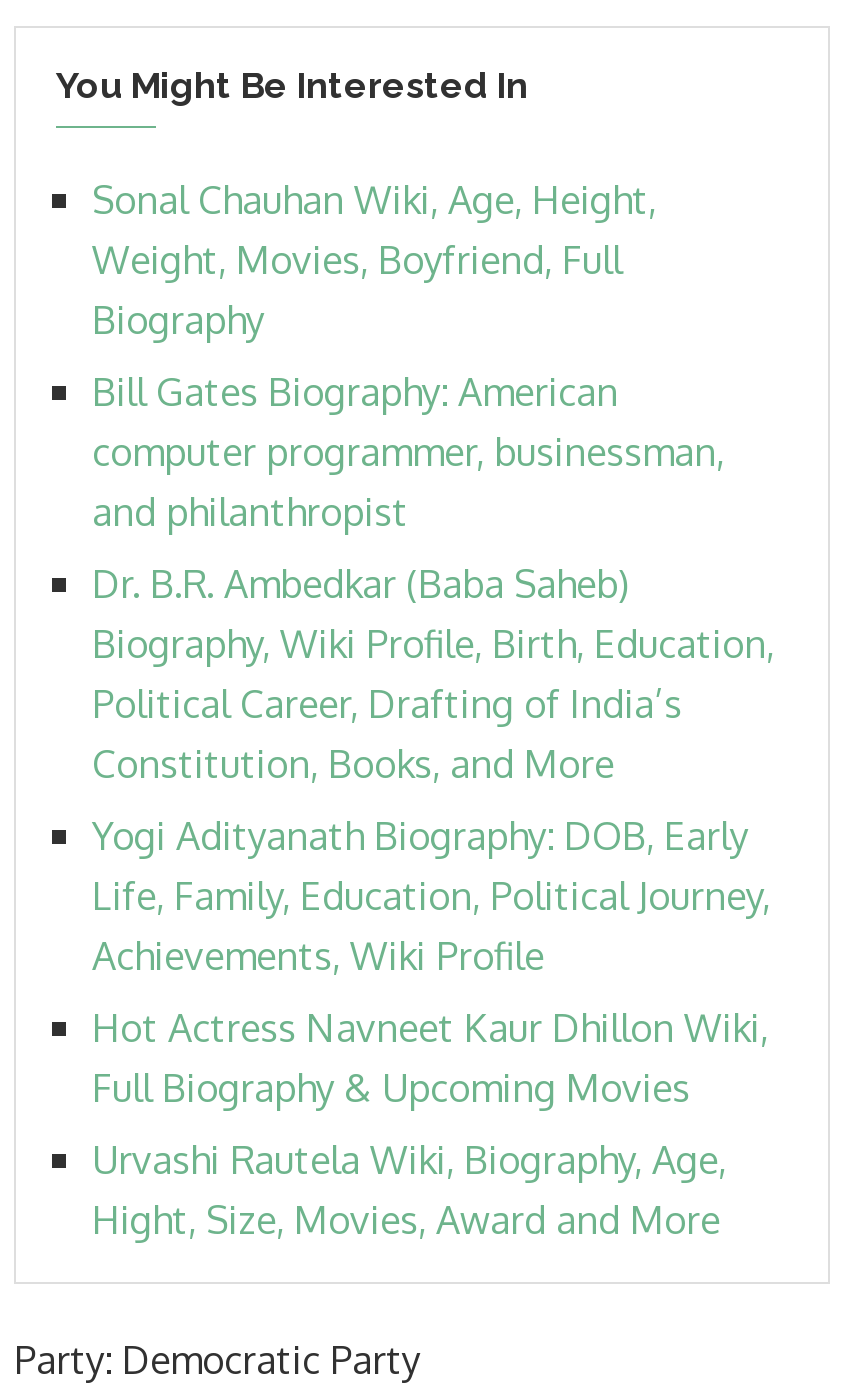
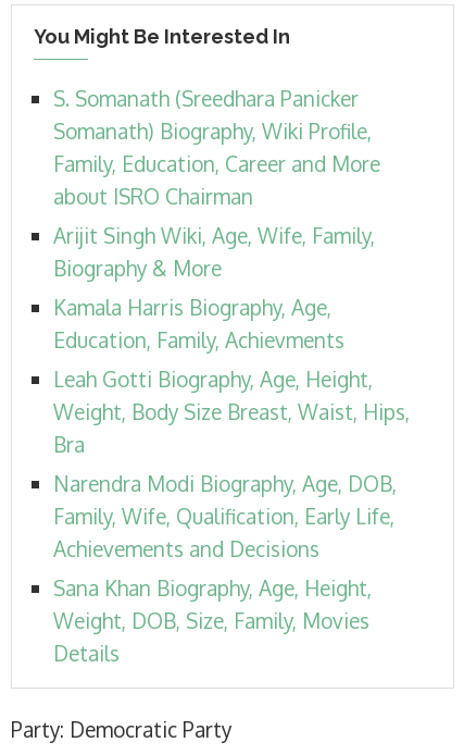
[92,174,656,342] Sonal Chauhan Wiki, Age, Height, | Weight, Movies, Boyfriend, Full | Biography -> [53,85,380,209] S. Somanath (Sreedhara Panicker | Somanath) Biography, Wiki Profile, | Family, Education, Career and More | about ISRO Chairman
[92,366,724,534] Bill Gates Biography: American | computer programmer, businessman, | and philanthropist -> [53,222,375,281] Arijit Singh Wiki, Age, Wife, Family, | Biography & More
[92,558,774,786] Dr. B.R. Ambedkar (Baba Saheb) | Biography, Wiki Profile, Birth, Education, | Political Career, Drafting of India’s | Constitution, Books, and More -> [53,294,344,352] Kamala Harris Biography, Age, | Education, Family, Achievments
[92,810,770,978] Yogi Adityanath Biography: DOB, Early | Life, Family, Education, Political Journey, | Achievements, Wiki Profile -> [53,366,410,457] Leah Gotti Biography, Age, Height, | Weight, Body Size Breast, Waist, Hips, | Bra
[92,1002,768,1110] Hot Actress Navneet Kaur Dhillon Wiki, | Full Biography & Upcoming Movies -> [53,470,397,561] Narendra Modi Biography, Age, DOB, | Family, Wife, Qualification, Early Life, | Achievements and Decisions
[92,1134,726,1242] Urvashi Rautela Wiki, Biography, Age, | Hight, Size, Movies, Award and More -> [53,574,372,666] Sana Khan Biography, Age, Height, | Weight, DOB, Size, Family, Movies | Details

